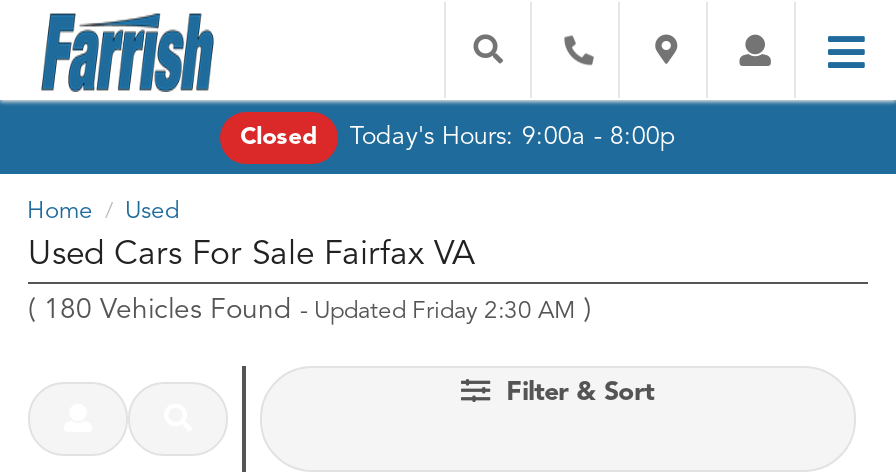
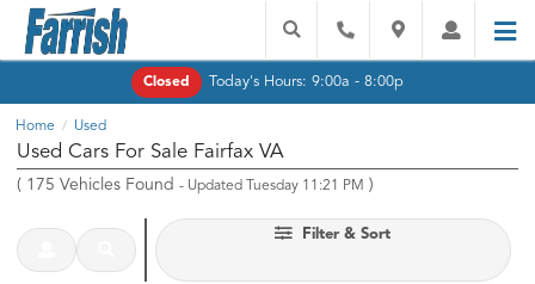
[28,297,592,325] (180 Vehicles Found - Updated Friday 2:30 AM) -> [17,177,374,194] (175 Vehicles Found - Updated Tuesday 11:21 PM)

